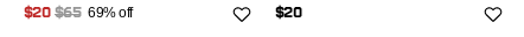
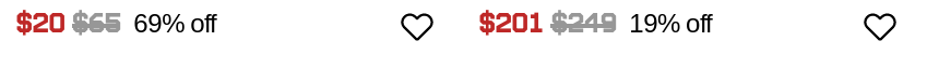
[275,7,302,21] $20 -> [478,9,711,40] $201 $249 19% off

